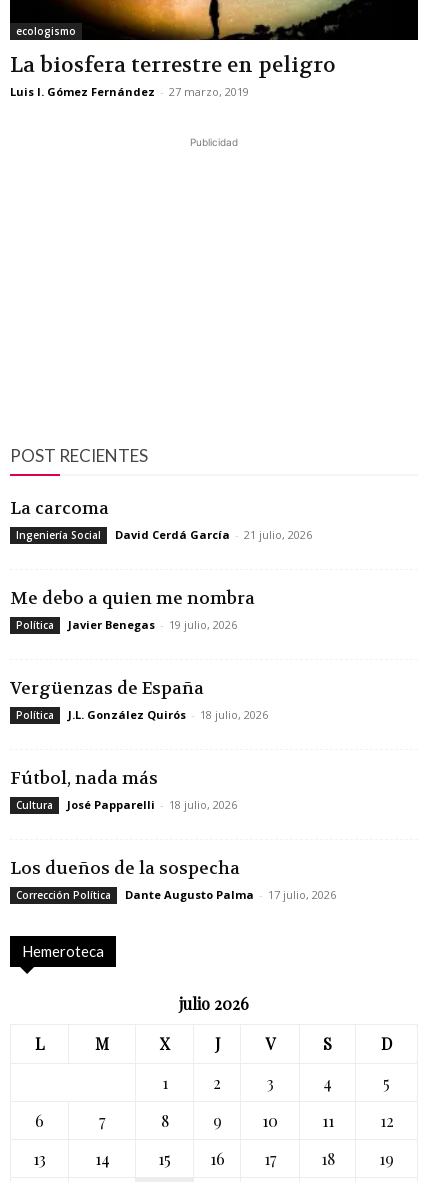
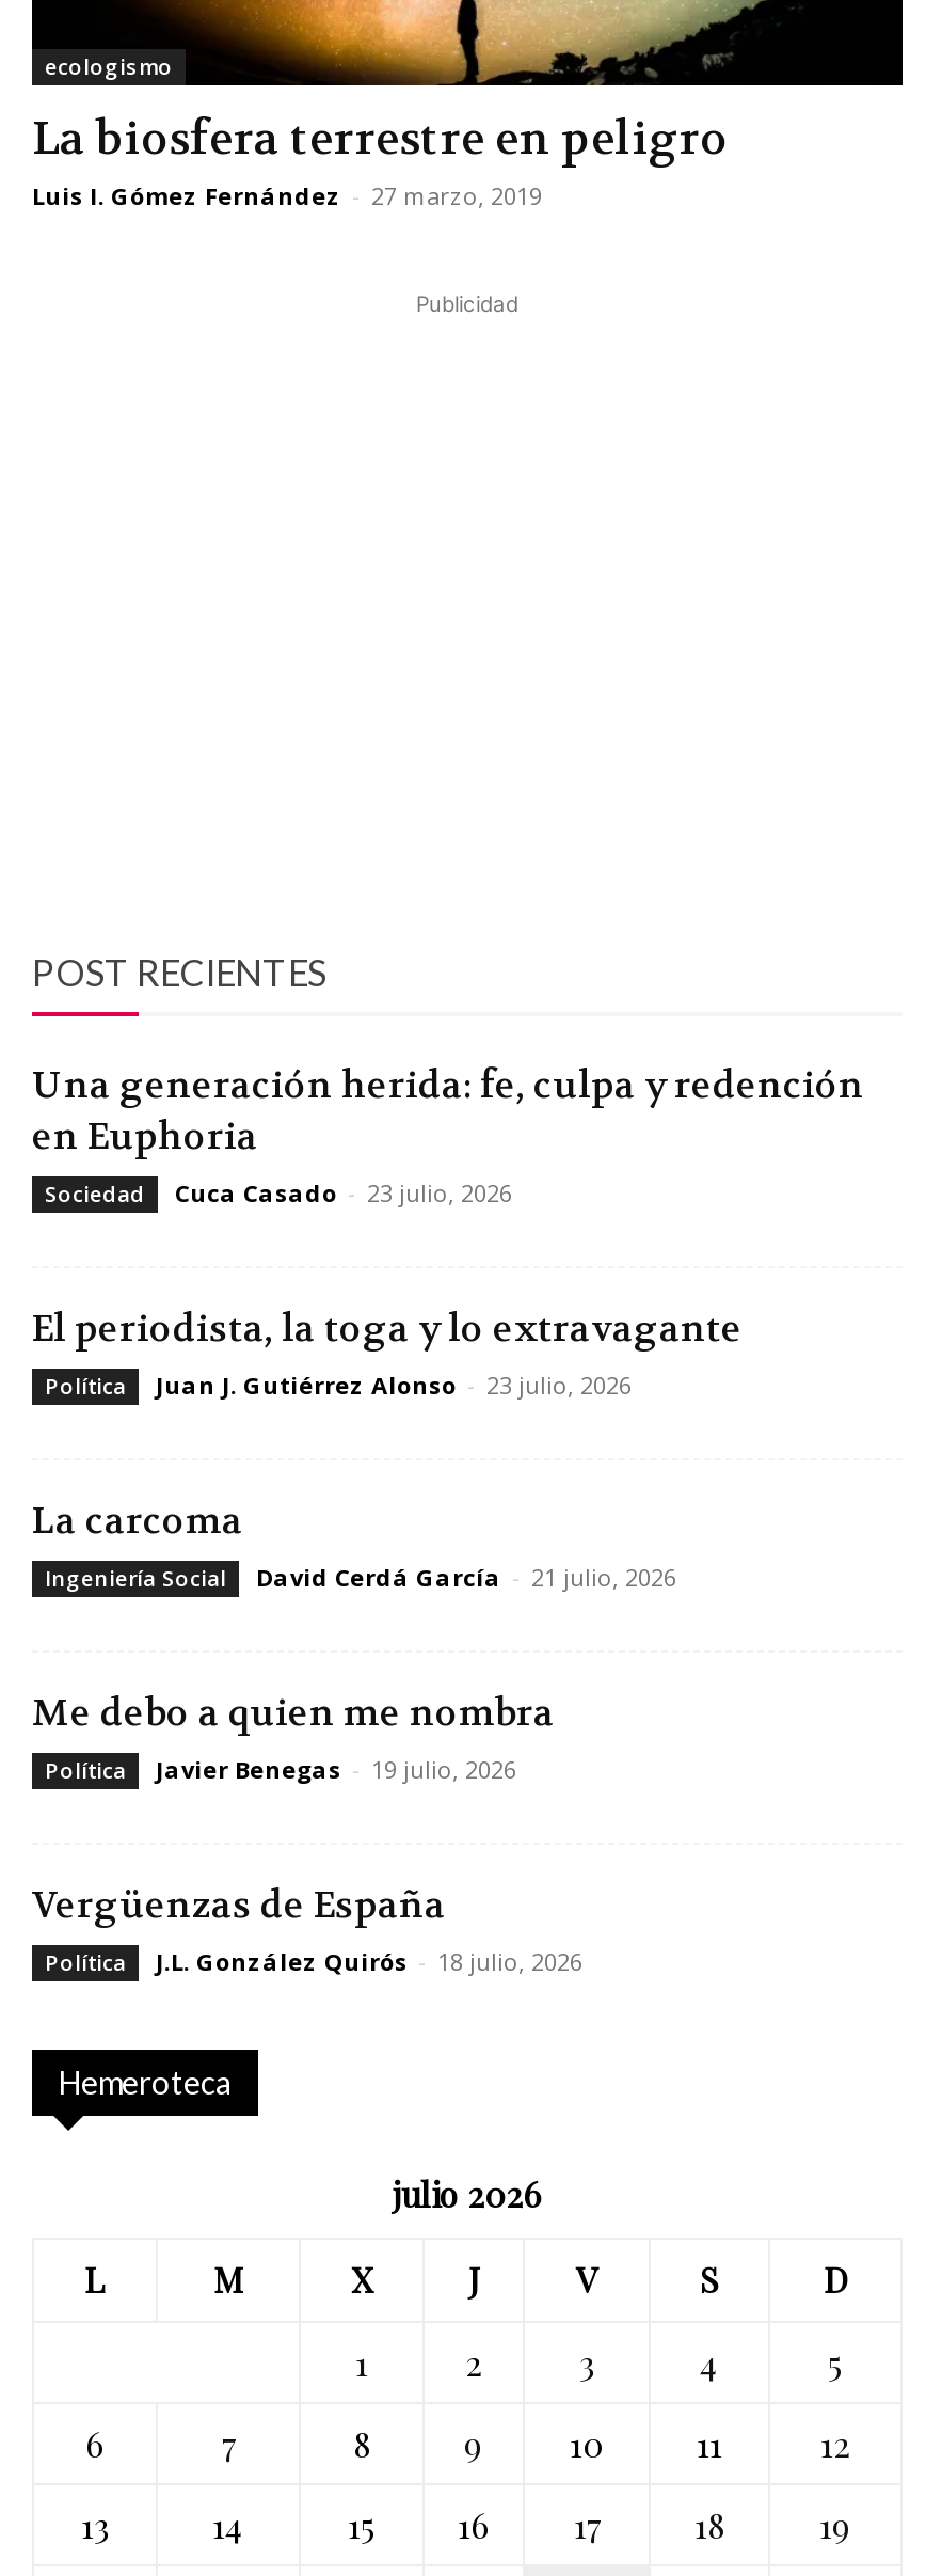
none -> [32,1062,864,1402] Una generación herida: fe, culpa y redención | en Euphoria | Sociedad | Cuca Casado - 23 julio, 2026 | El periodista, la toga y lo extravagante | Política | Juan J. Gutiérrez Alonso - 23 julio, 2026
moved [10,497,312,722] -> [32,1498,676,1978]: La carcoma | Ingeniería Social | David Cerdá García - 21 julio, 2026 | ... | Política | J.L. González Quirós - 18 julio, 2026
[10,767,336,902] Fútbol, nada más | Cultura | José Papparelli - 18 julio, 2026 | Los dueños de la sospecha | Corrección Política | Dante Augusto Palma - 17 julio, 2026 -> none

